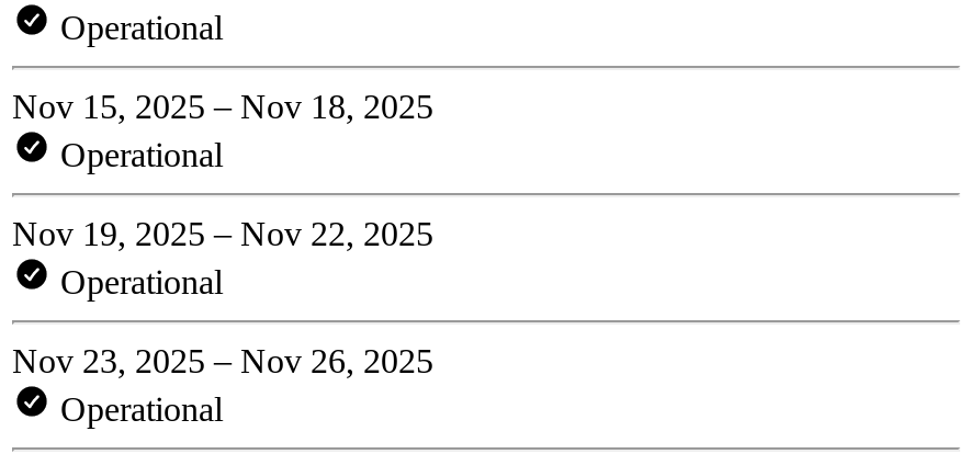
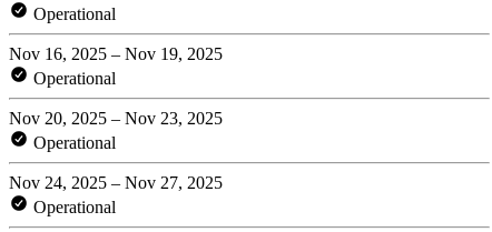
[12,88,433,125] Nov 15, 2025 – Nov 18, 2025 -> [9,44,223,63] Nov 16, 2025 – Nov 19, 2025
[12,215,433,252] Nov 19, 2025 – Nov 22, 2025 -> [9,109,223,128] Nov 20, 2025 – Nov 23, 2025
[12,342,433,379] Nov 23, 2025 – Nov 26, 2025 -> [9,173,223,192] Nov 24, 2025 – Nov 27, 2025

